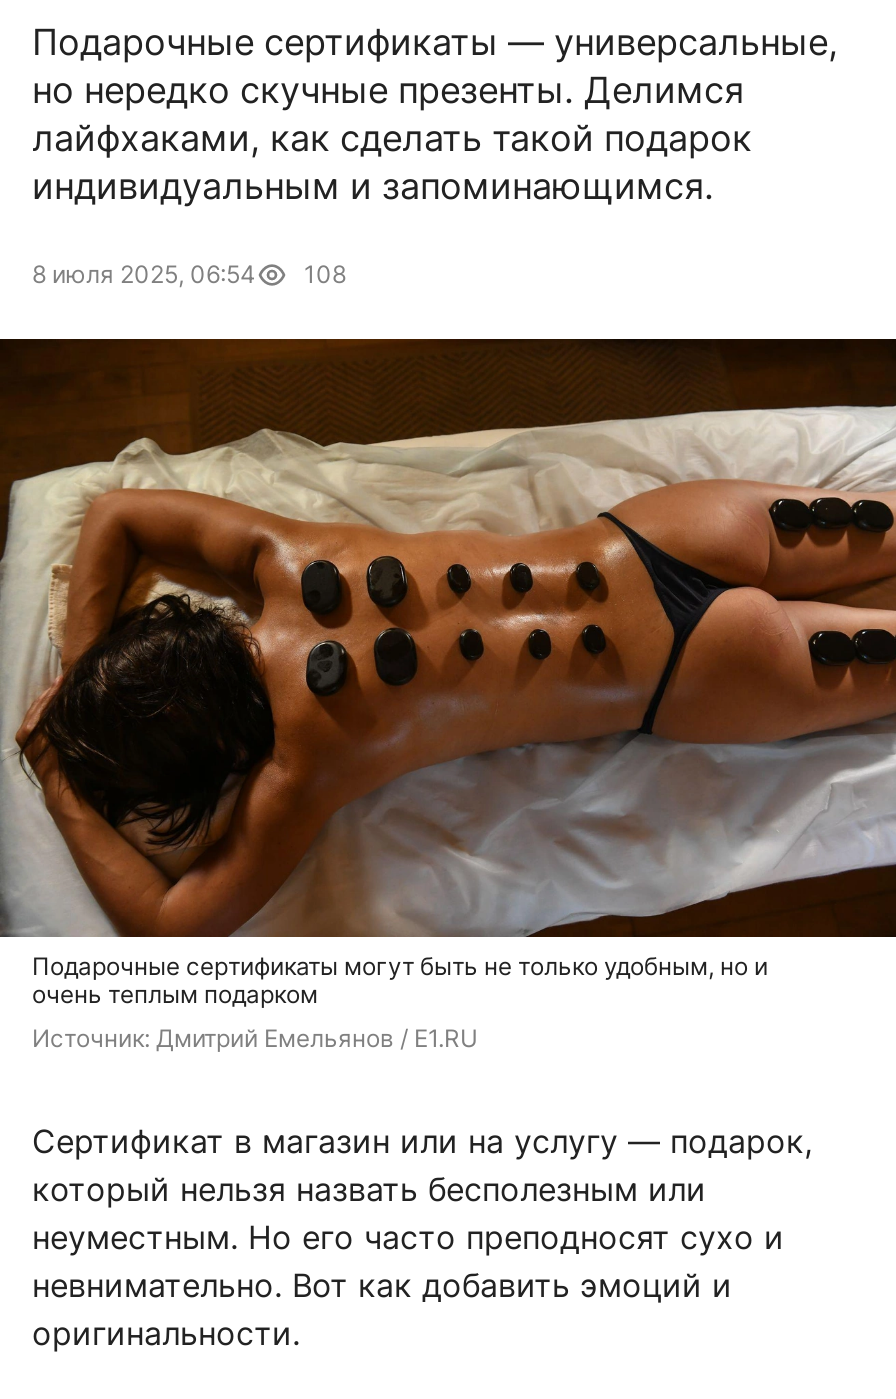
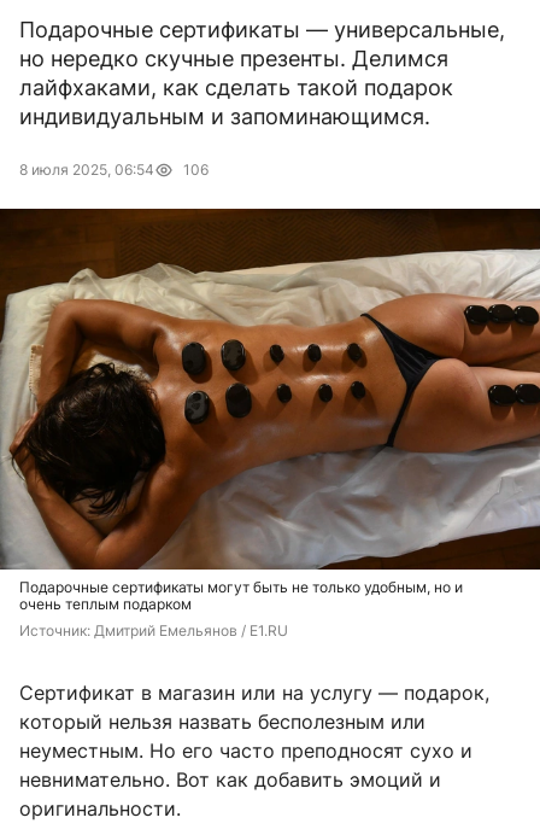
[32,259,346,289] 8 июля 2025, 06:54 108 -> [19,161,209,179] 8 июля 2025, 06:54 106

